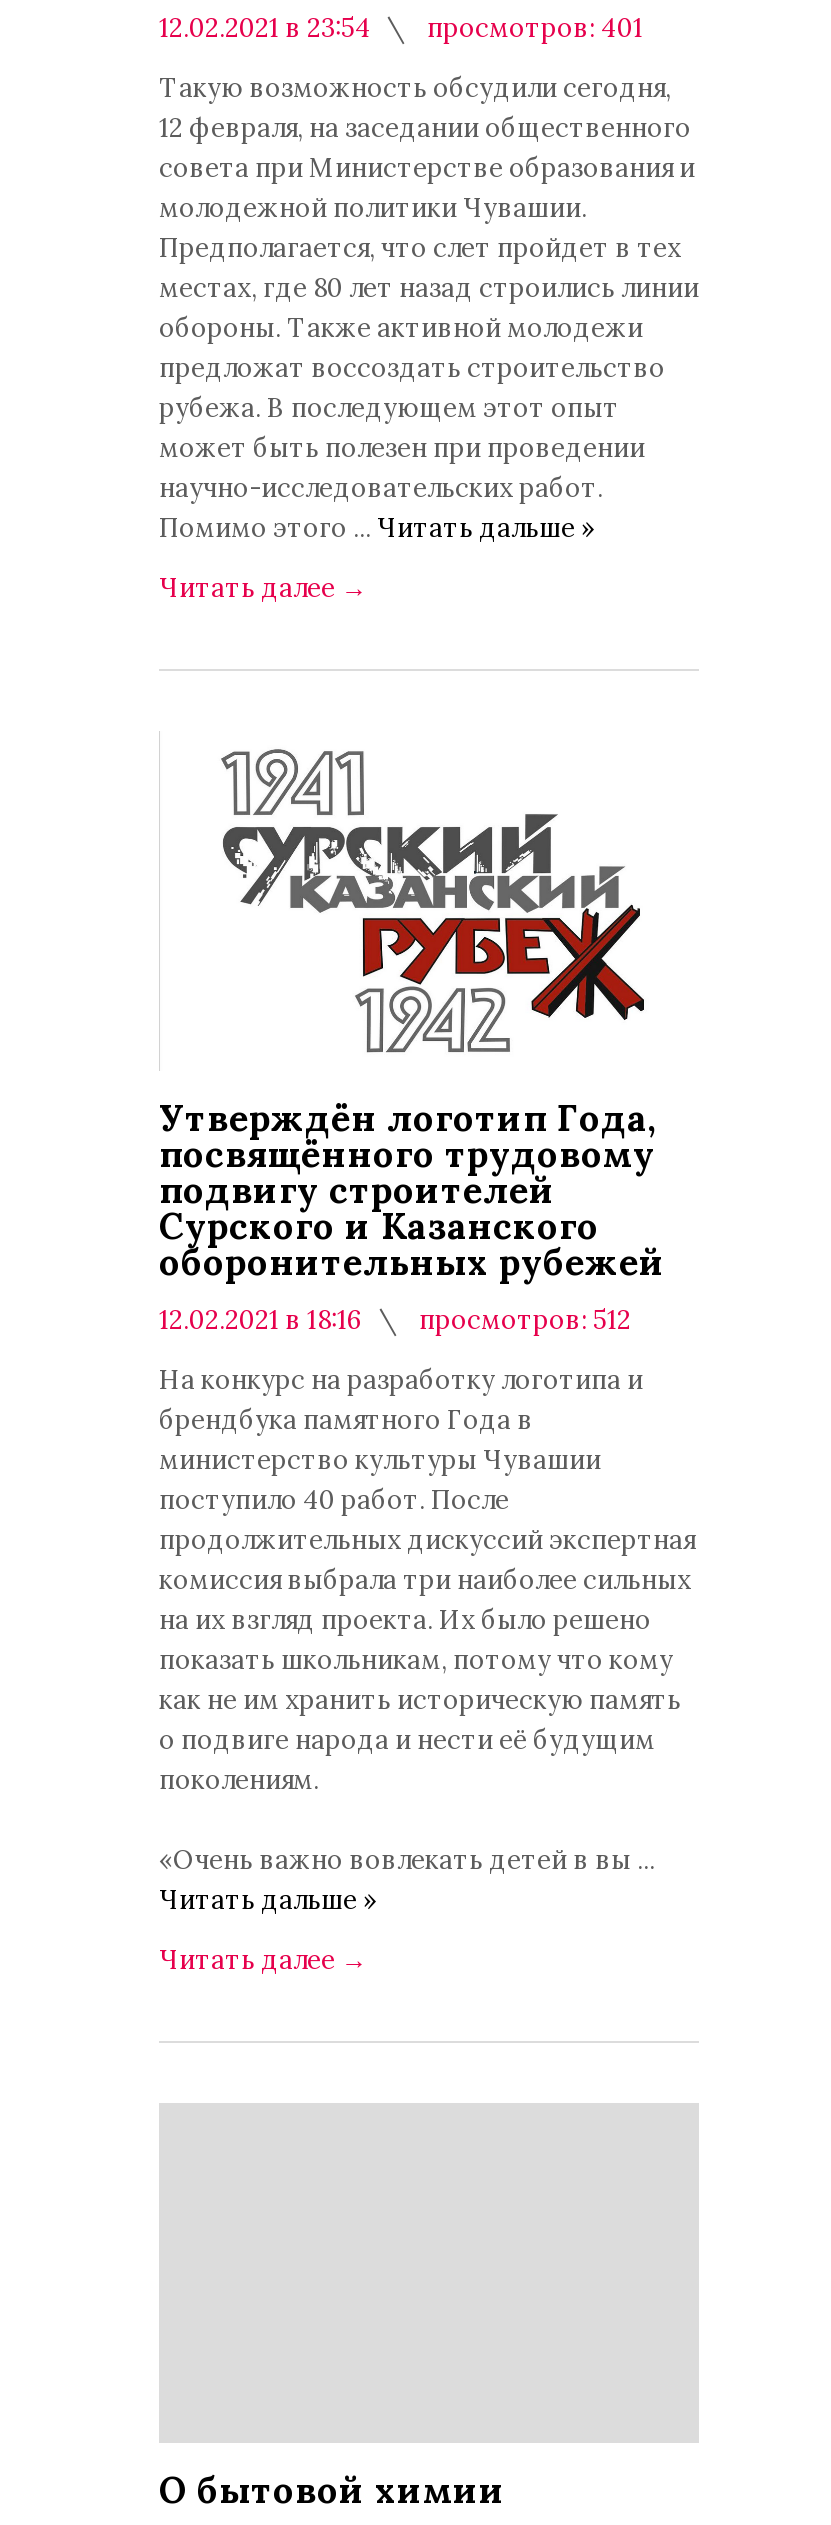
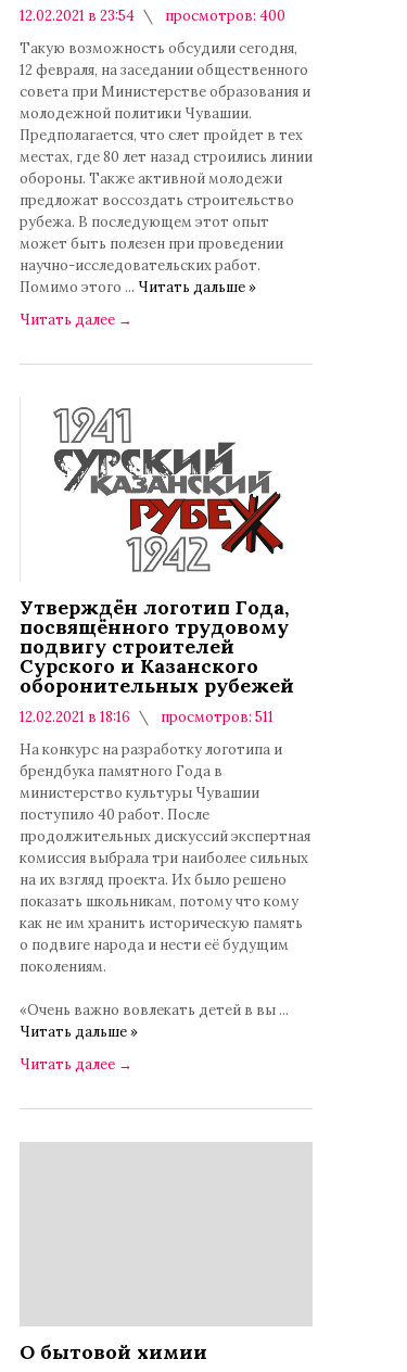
[159,11,643,45] 12.02.2021 в 23:54 просмотров: 401 -> [20,7,285,25] 12.02.2021 в 23:54 просмотров: 400
[159,1303,631,1337] 12.02.2021 в 18:16 просмотров: 512 -> [20,708,274,726] 12.02.2021 в 18:16 просмотров: 511

